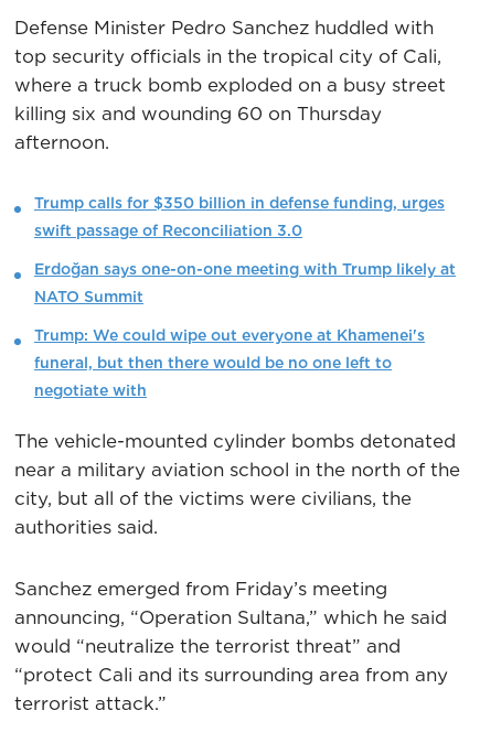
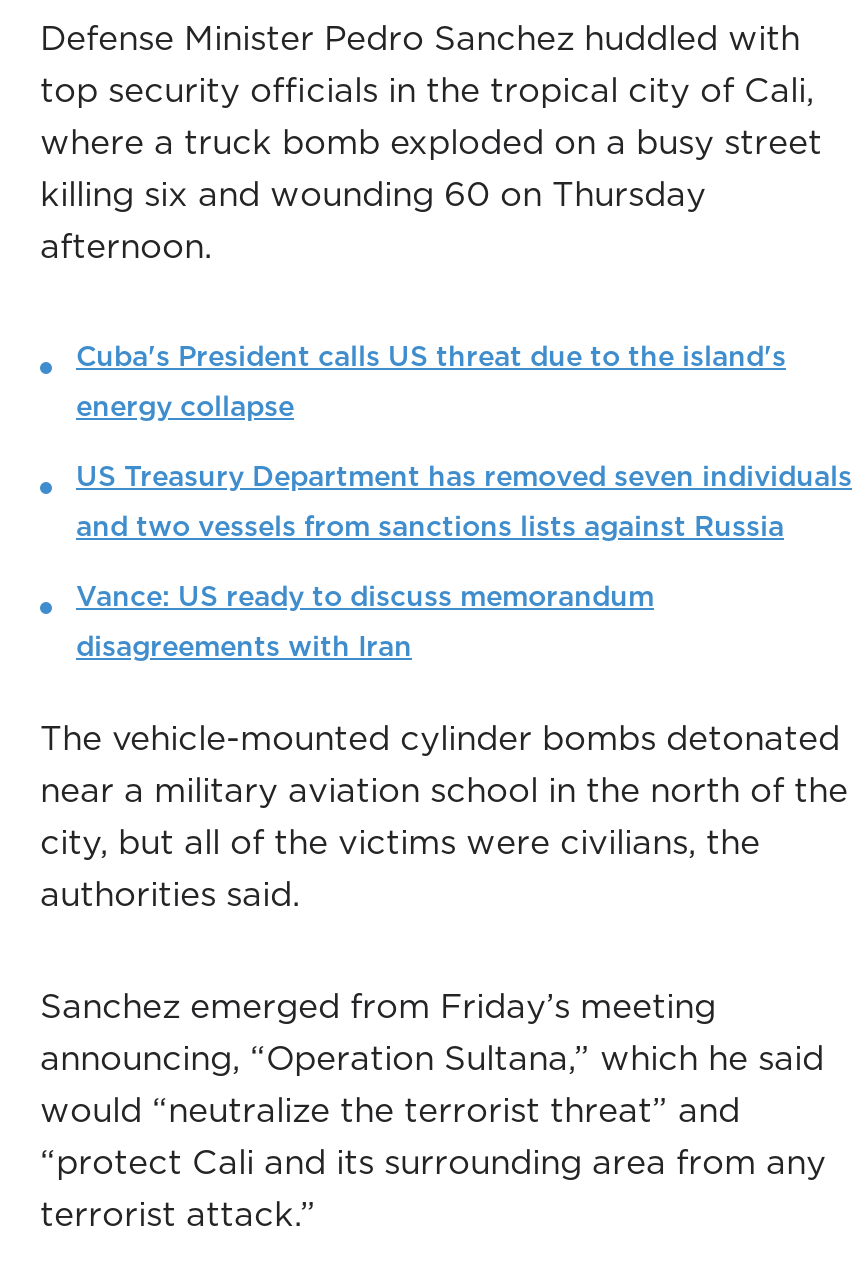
[34,194,456,399] Trump calls for $350 billion in defense funding, urges | swift passage of Reconciliation 3.0 | Erdoğan says one-on-one meeting with Trump likely at | NATO Summit | Trump: We could wipe out everyone at Khamenei's | funeral, but then there would be no one left to | negotiate with -> [76,340,852,662] Cuba's President calls US threat due to the island's | energy collapse | US Treasury Department has removed seven individuals | and two vessels from sanctions lists against Russia | Vance: US ready to discuss memorandum | disagreements with Iran

